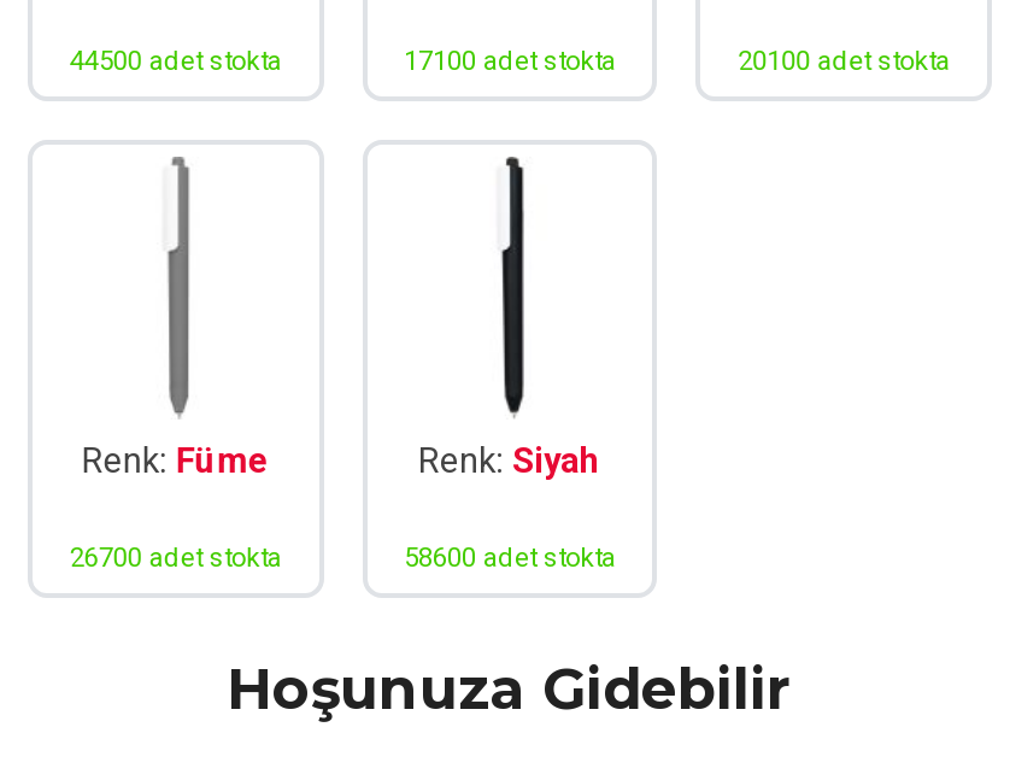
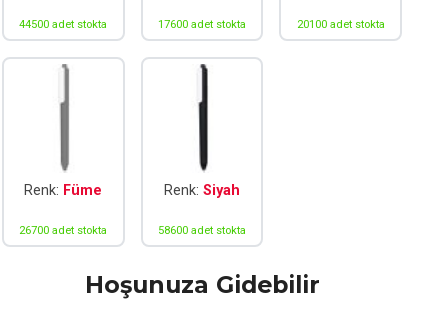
[404,45,616,76] 17100 adet stokta -> [158,18,246,31] 17600 adet stokta

